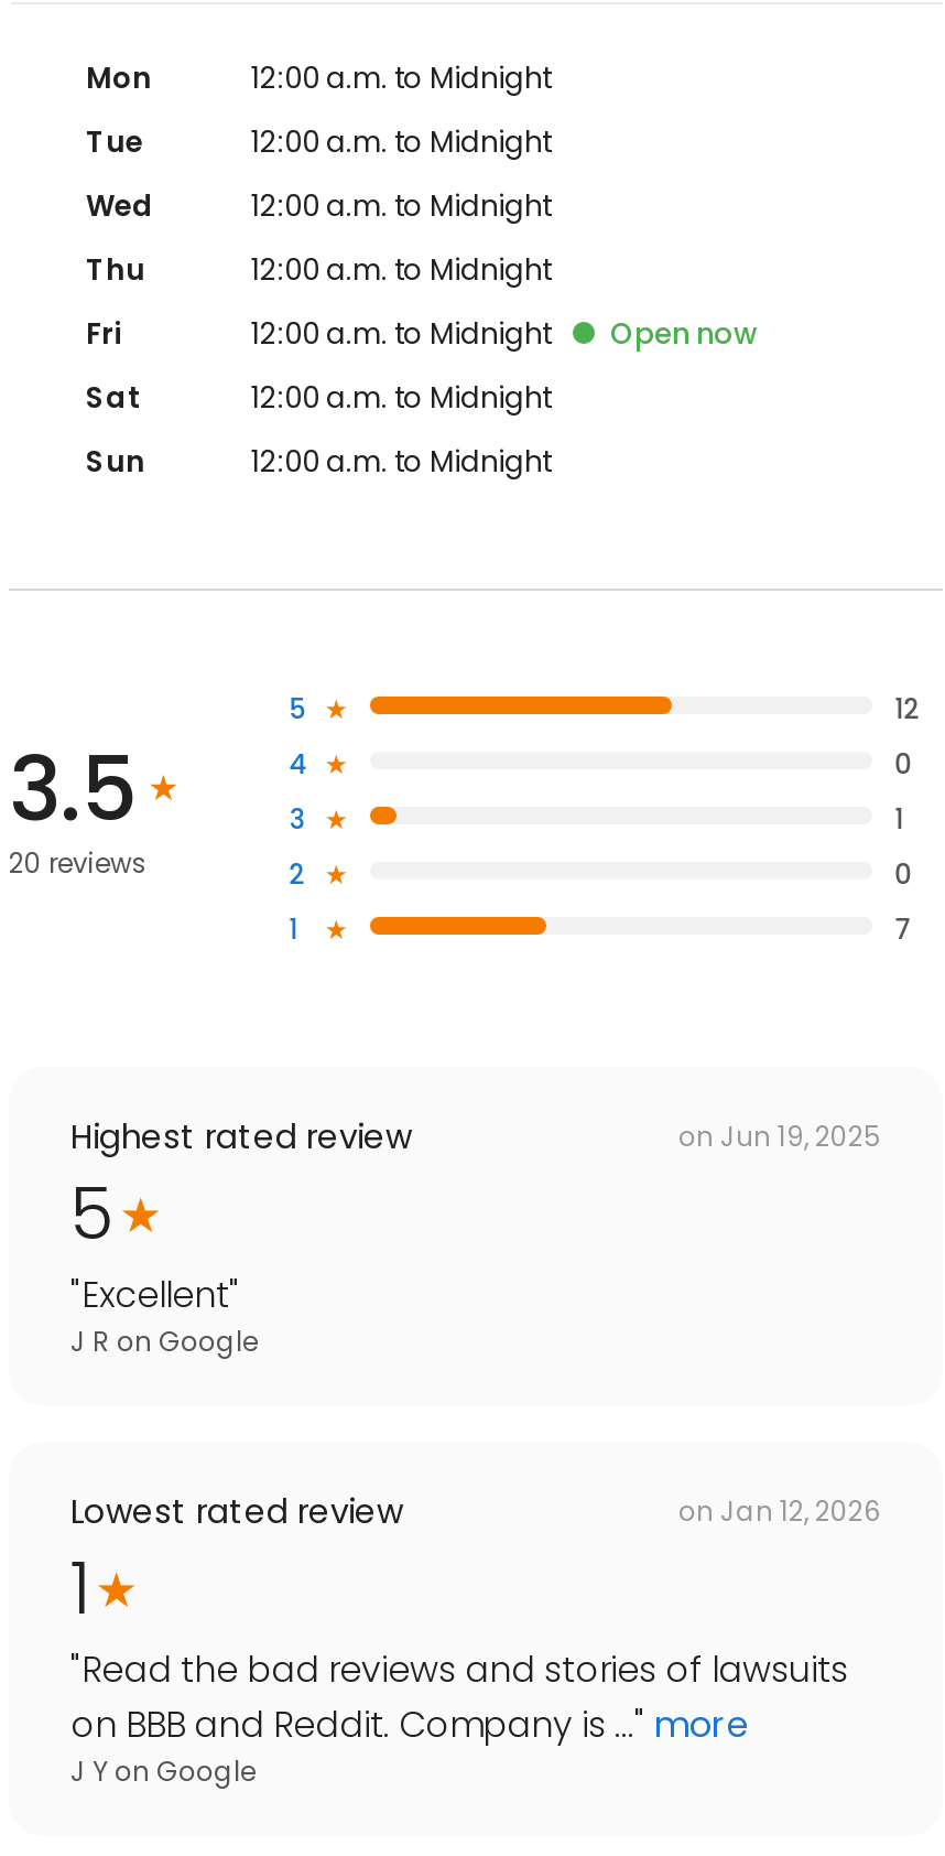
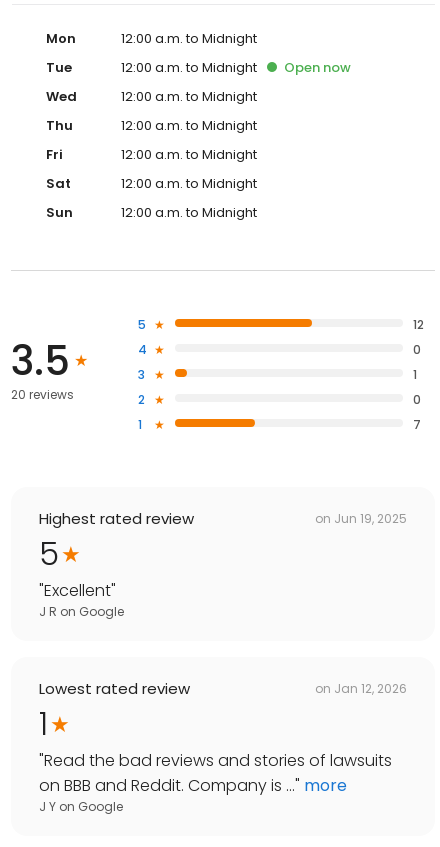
moved [610,313,758,355] -> [284,58,351,77]: Open now

